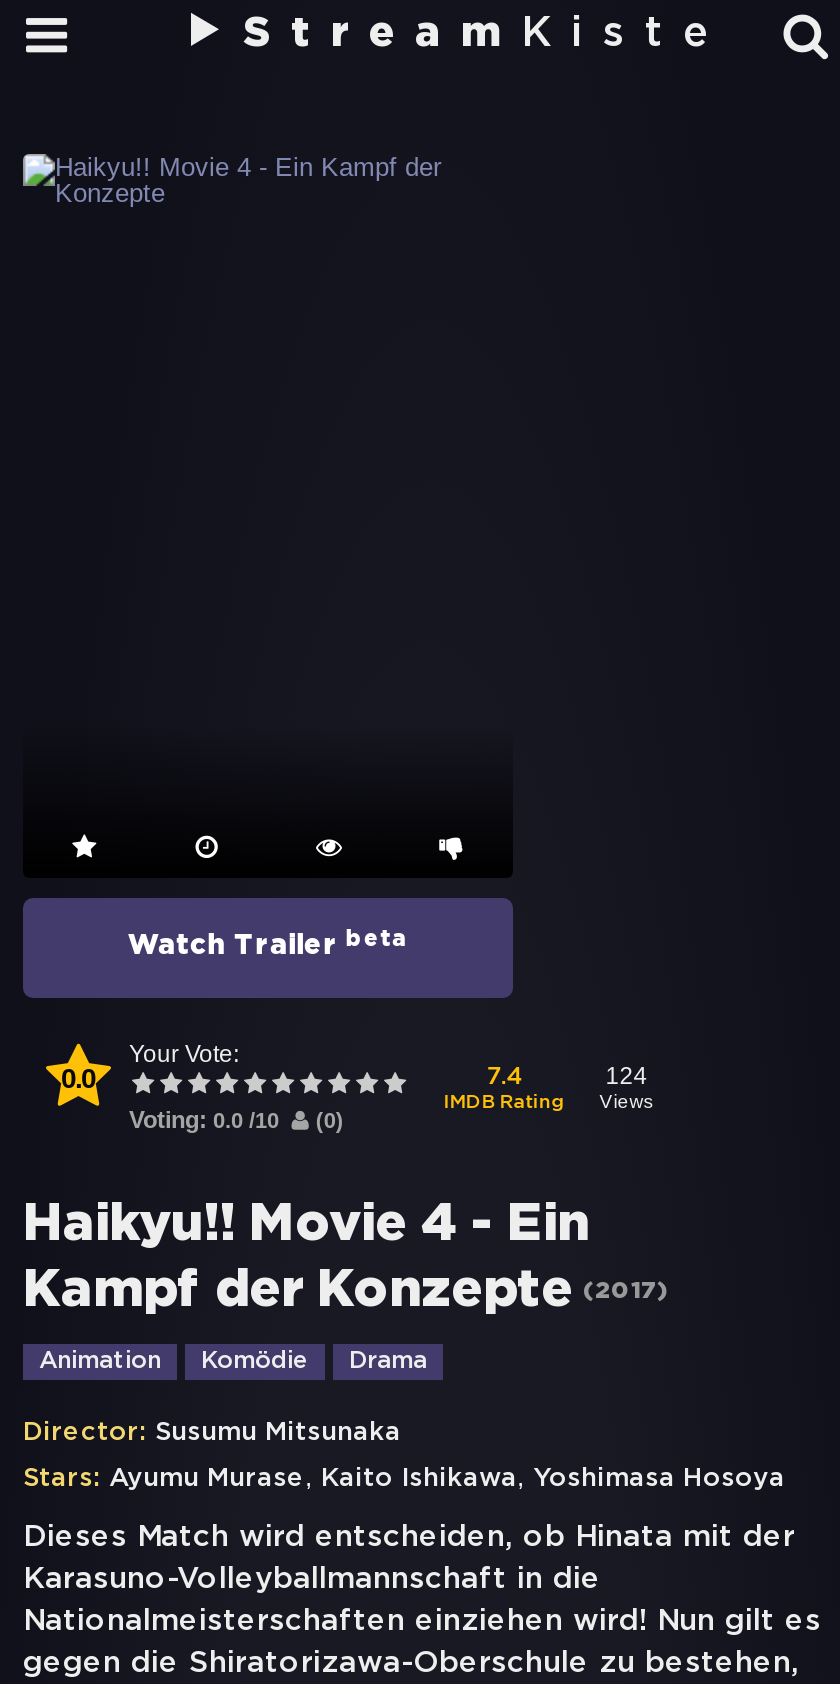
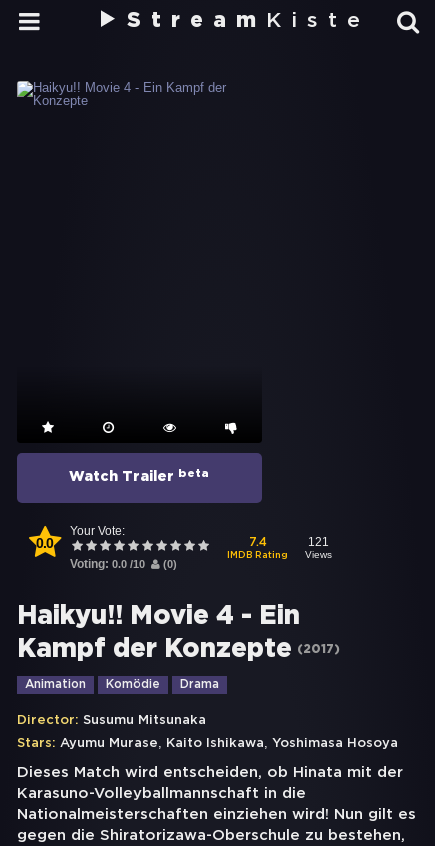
[606,1062,648,1090] 124 -> [308,535,329,549] 121

